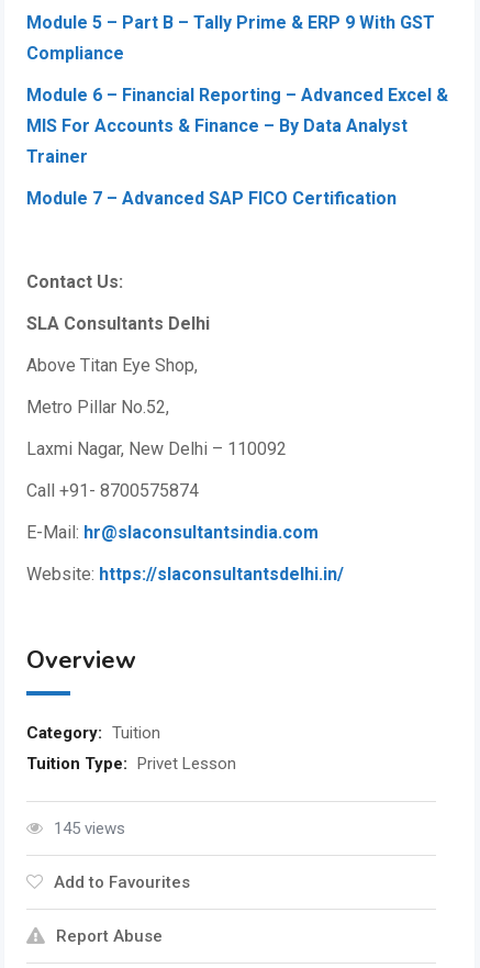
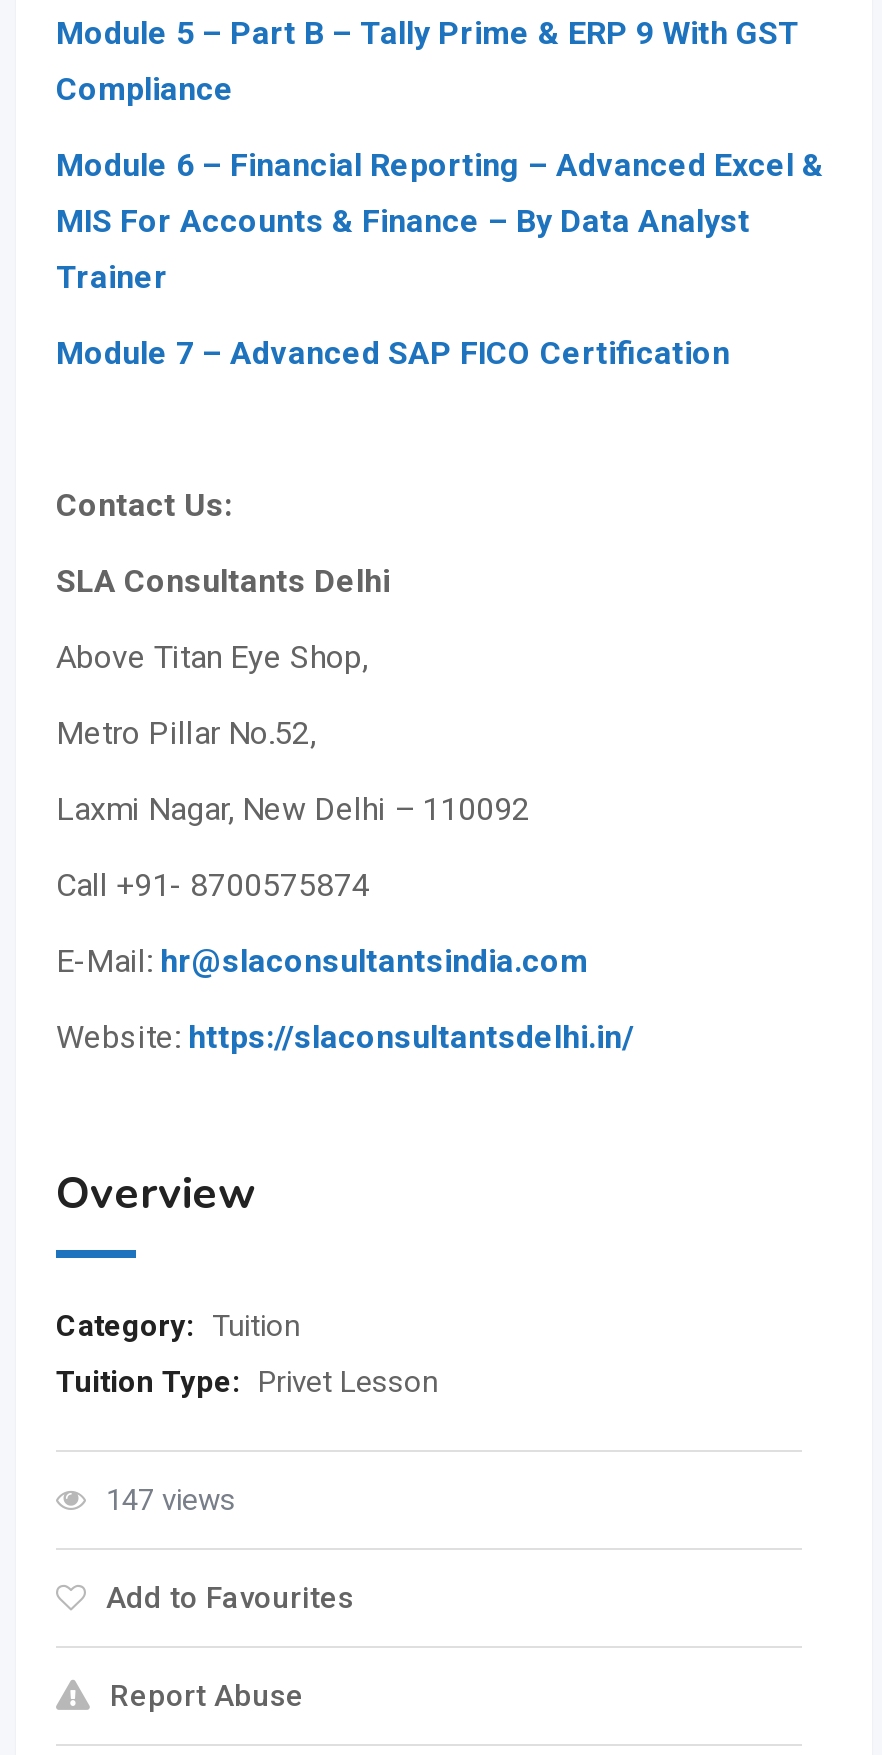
[54,819,125,838] 145 views -> [106,1482,236,1518] 147 views

